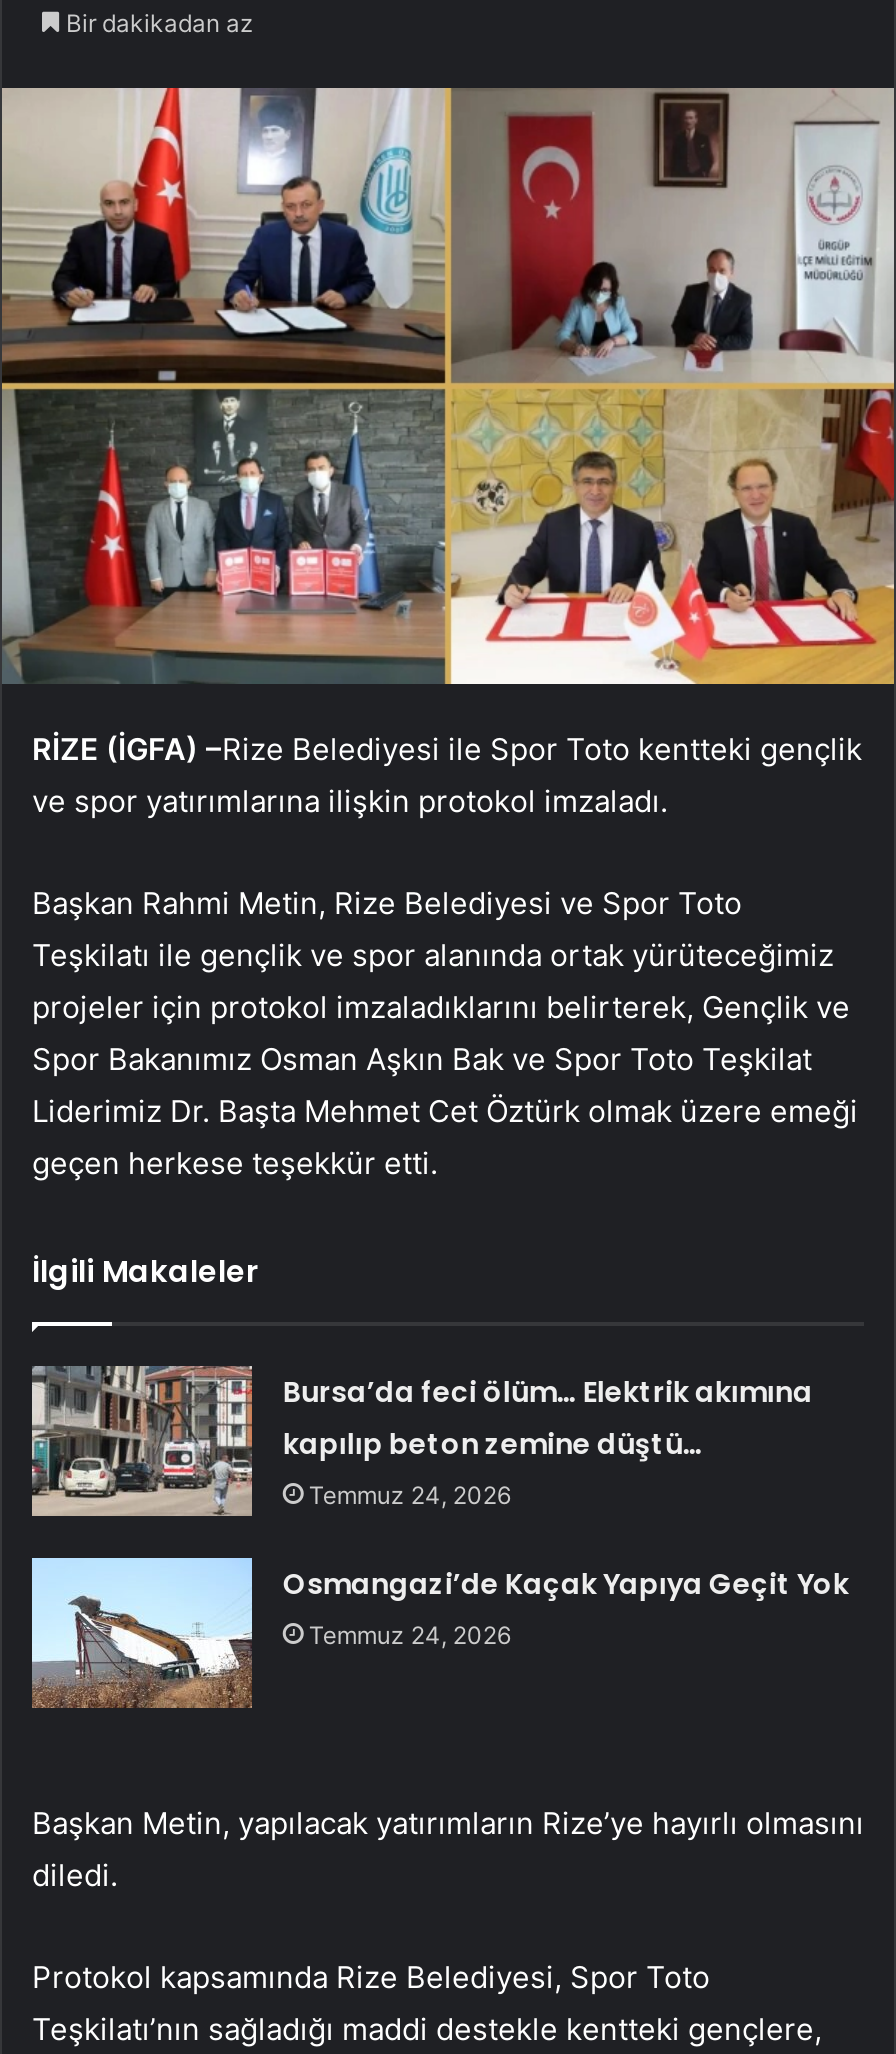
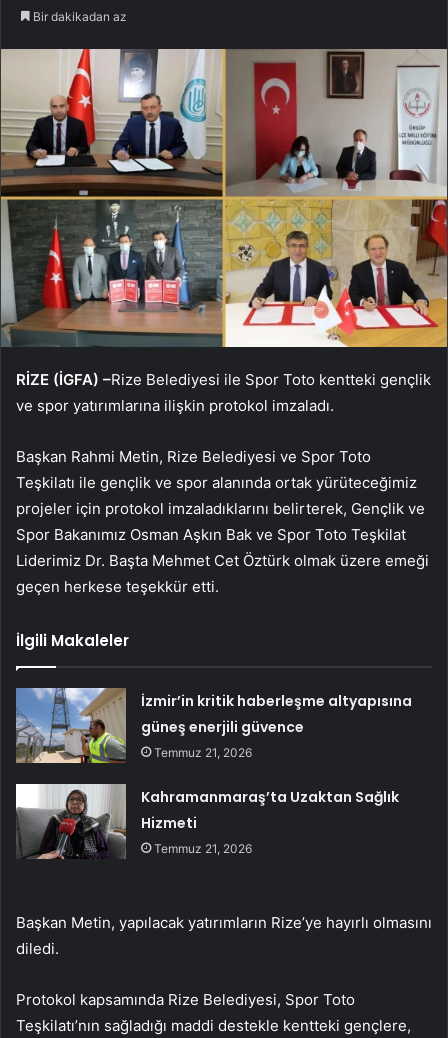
[30,1364,813,1518] [image] | Bursa’da feci ölüm… Elektrik akımına | kapılıp beton zemine düştü… | Temmuz 24, 2026 -> [15,687,412,764] [image] | İzmir’in kritik haberleşme altyapısına | güneş enerjili güvence | Temmuz 21, 2026
[30,1556,849,1710] [image] | Osmangazi’de Kaçak Yapıya Geçit Yok | Temmuz 24, 2026 -> [16,783,399,859] [image] | Kahramanmaraş’ta Uzaktan Sağlık | Hizmeti | Temmuz 21, 2026

